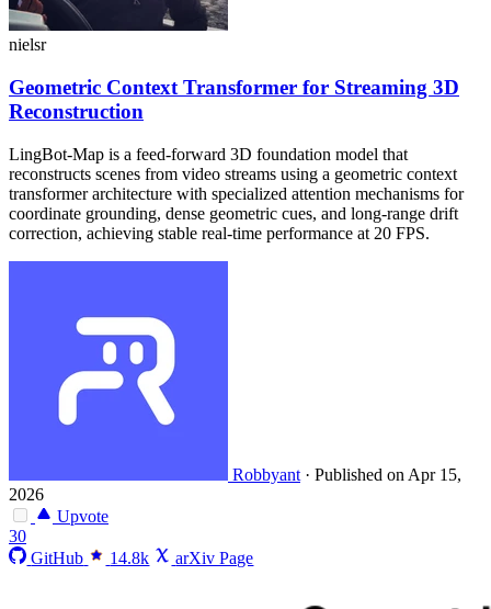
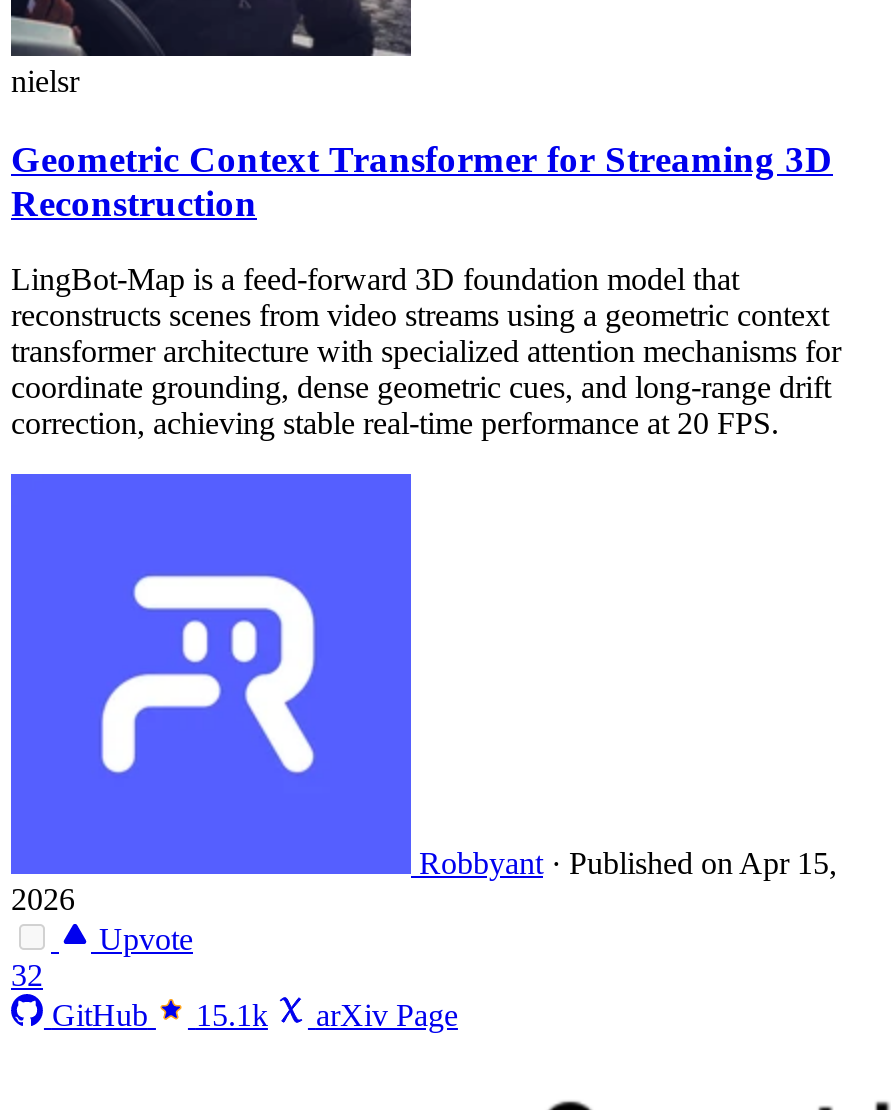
[9,526,26,545] 30 -> [11,959,43,993] 32
[31,548,254,567] GitHub 14.8k arXiv Page -> [52,999,458,1033] GitHub 15.1k arXiv Page

